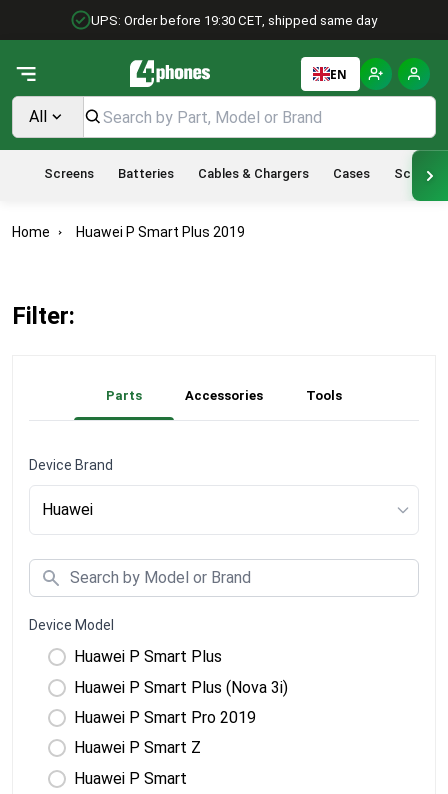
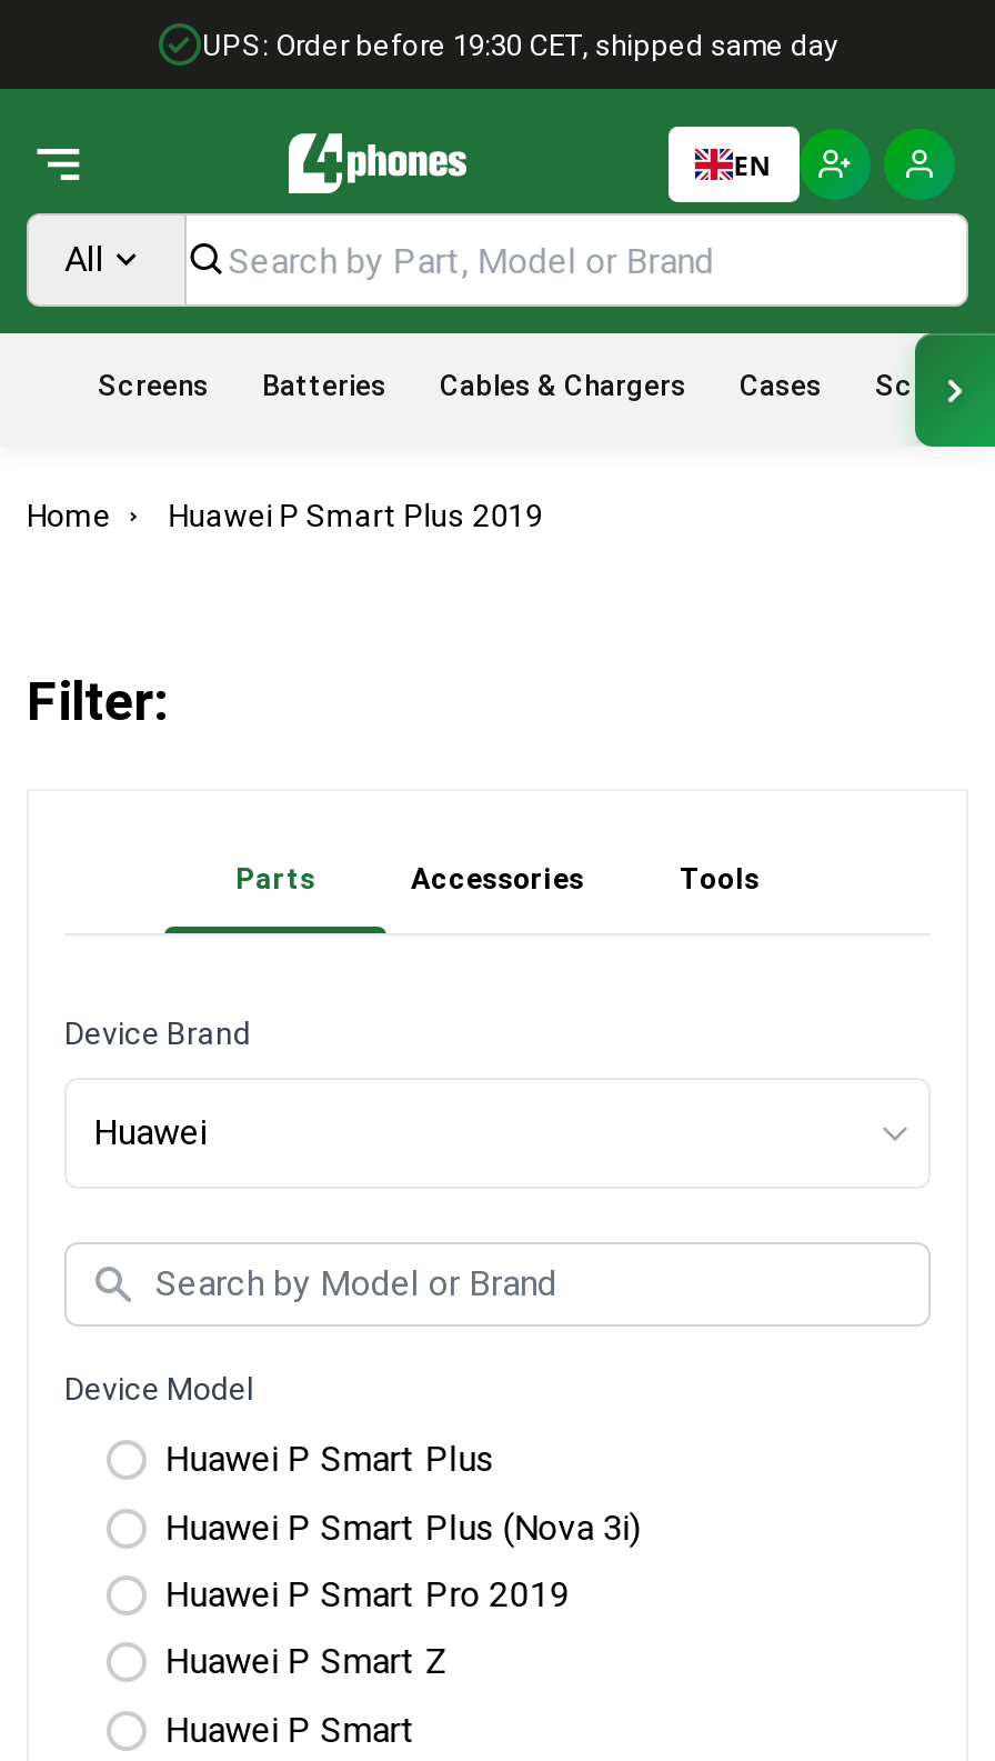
[91,12,377,27] UPS: Order before 19:30 CET, shipped same day -> [180,28,860,61] PostNL: Order before 19:30 CET, shipped same day.

